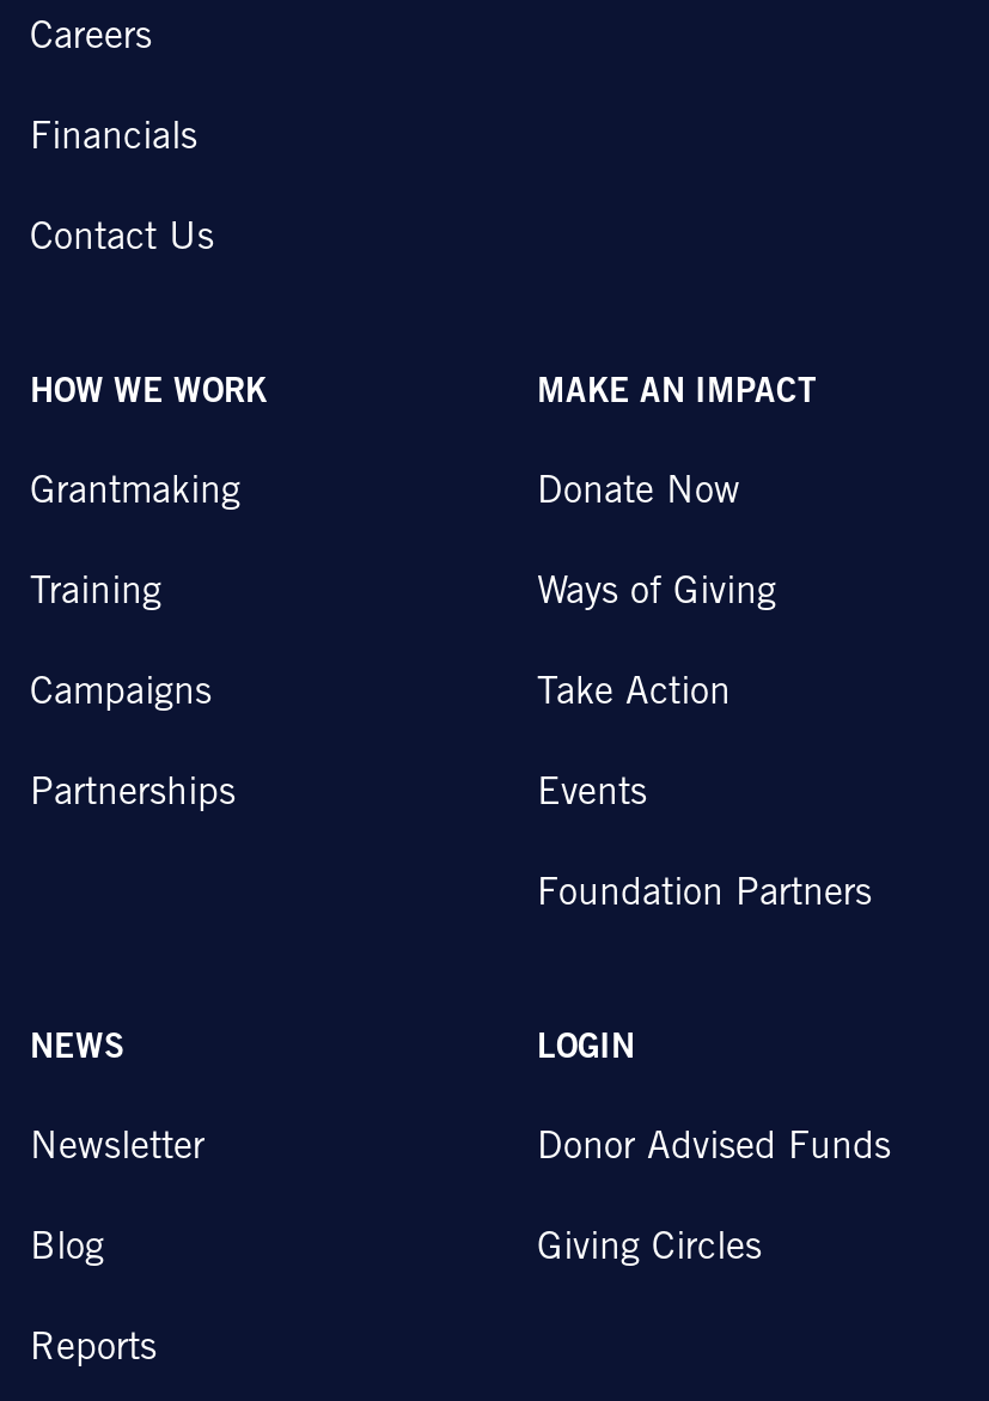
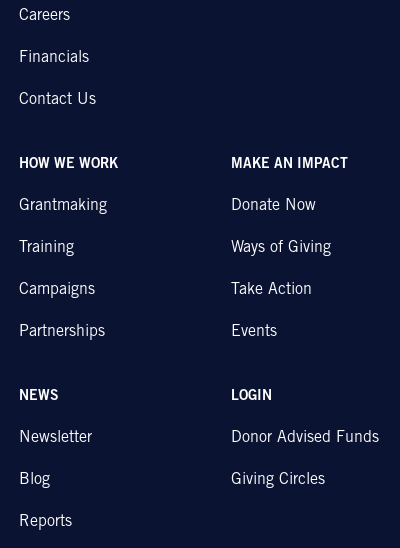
[537,877,872,915] Foundation Partners -> none

